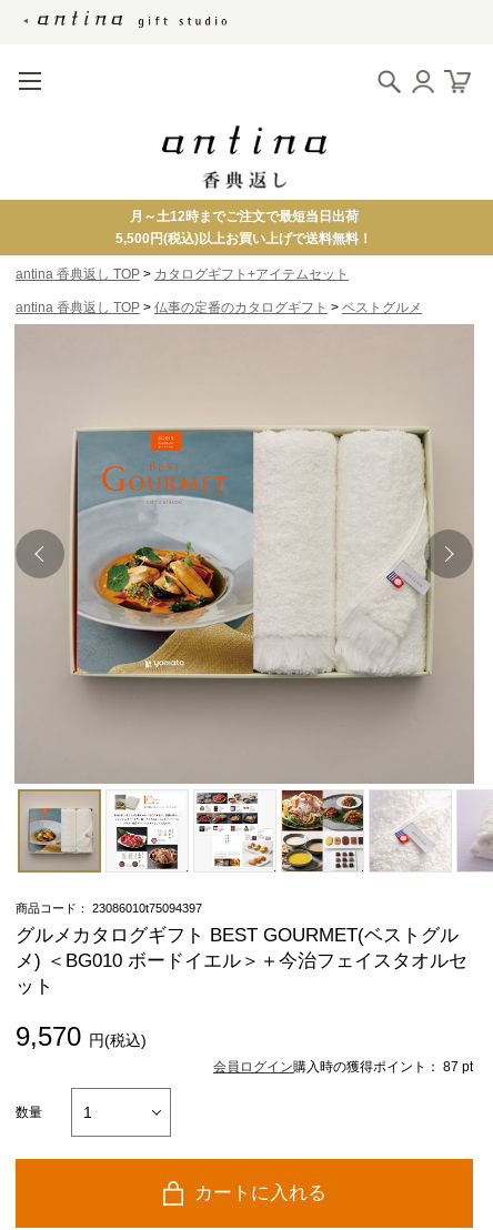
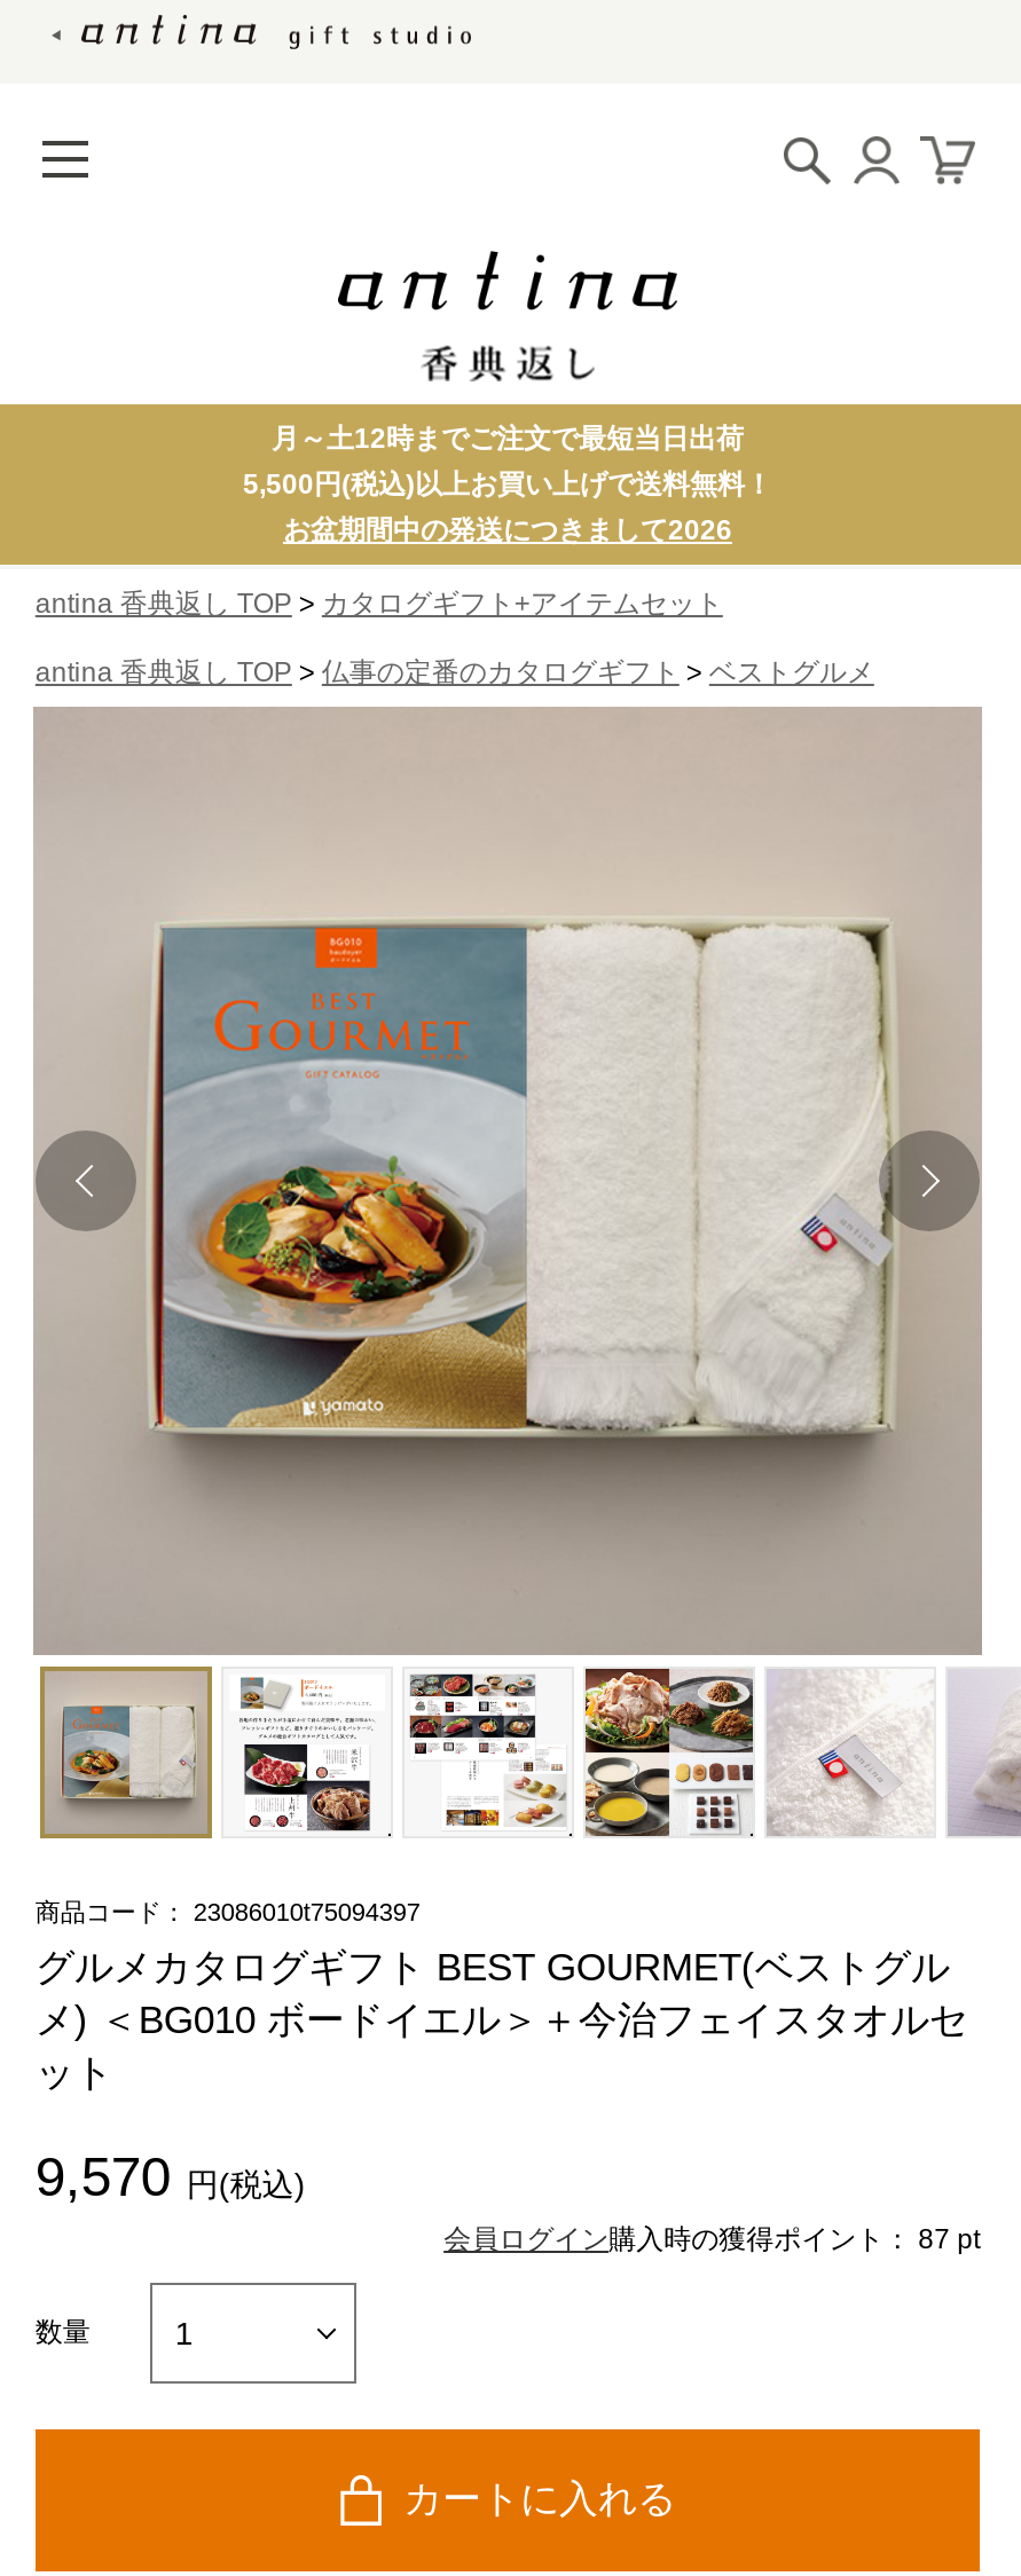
none -> [283,514,732,546] お盆期間中の発送につきまして2026

